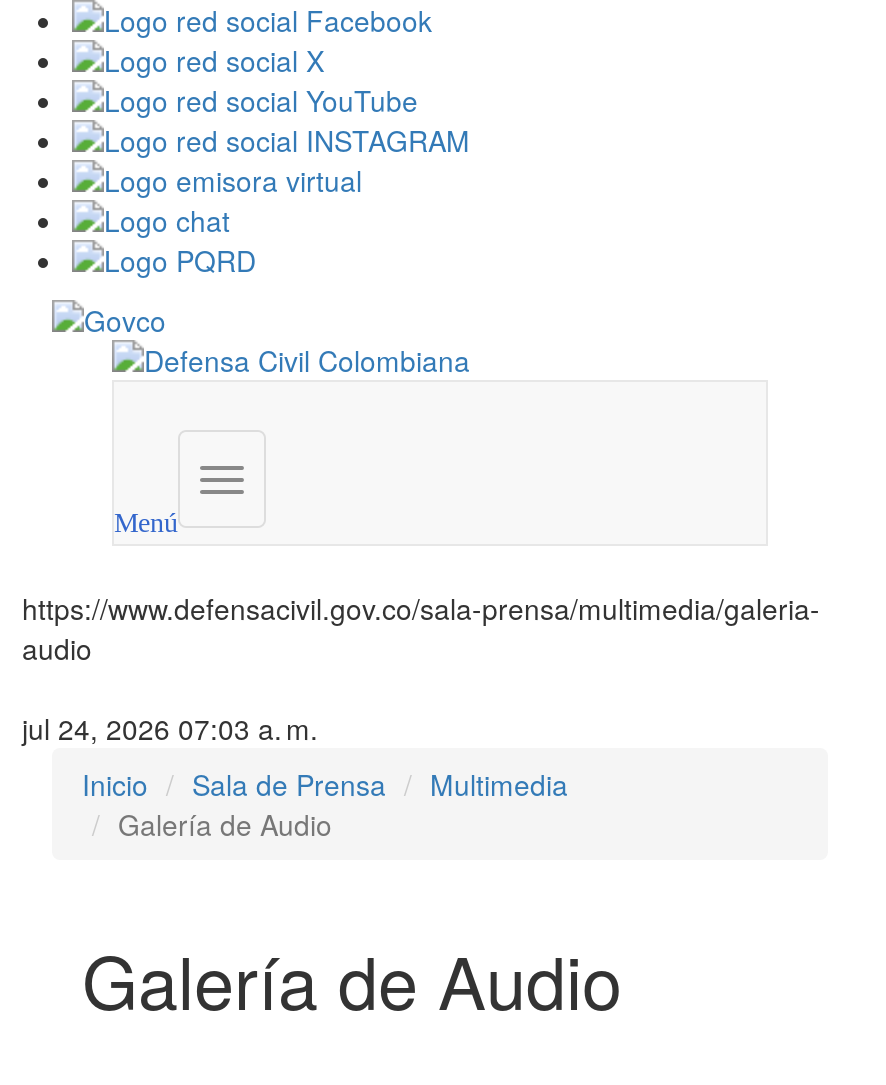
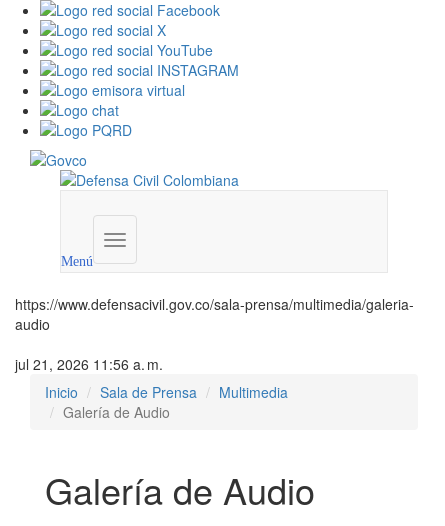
[22,708,318,748] jul 24, 2026 07:03 a. m. -> [15,354,163,374] jul 21, 2026 11:56 a. m.

